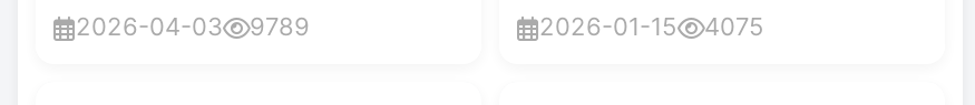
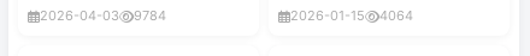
[76,11,310,42] 2026-04-03 9789 -> [40,7,166,24] 2026-04-03 9784
[539,11,764,42] 2026-01-15 4075 -> [290,7,413,24] 2026-01-15 4064

